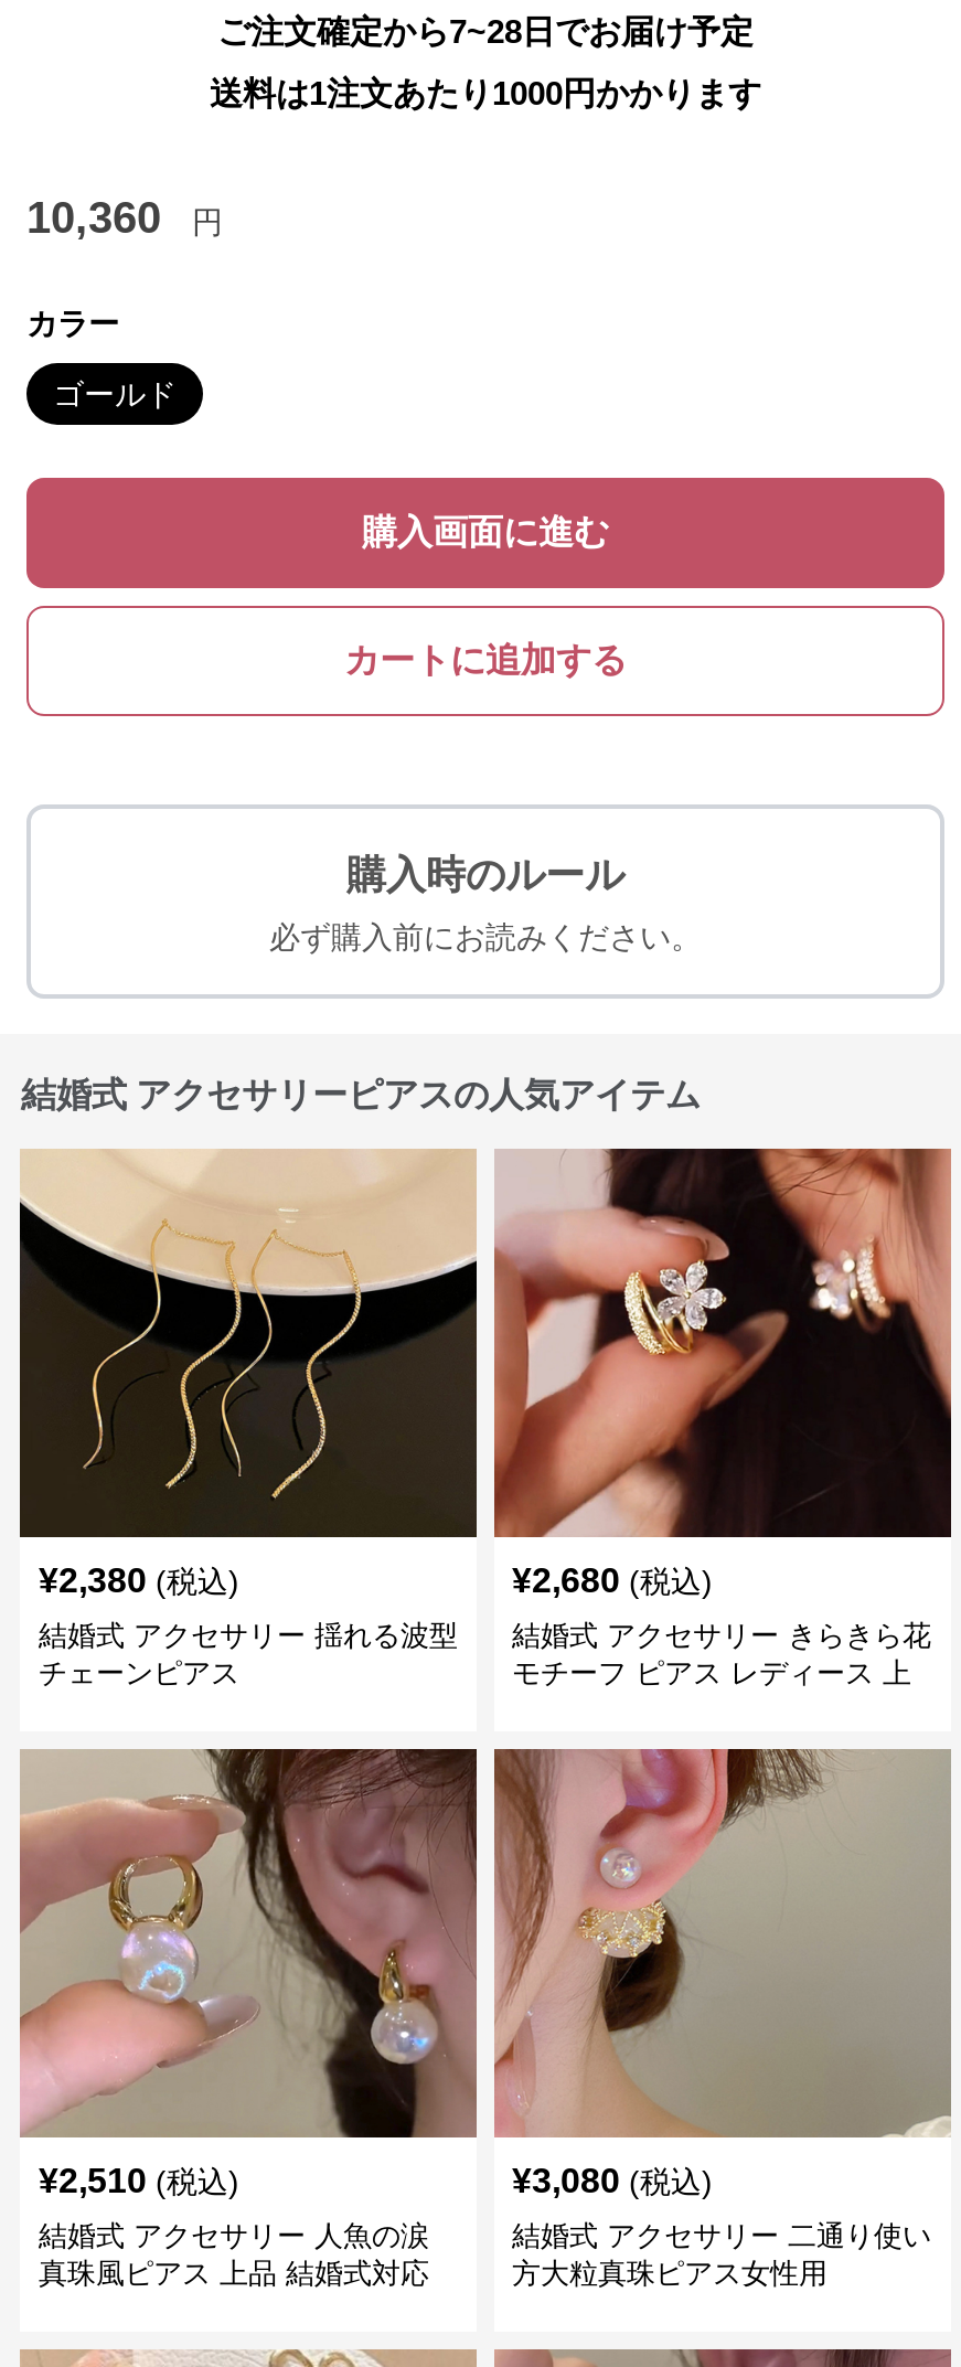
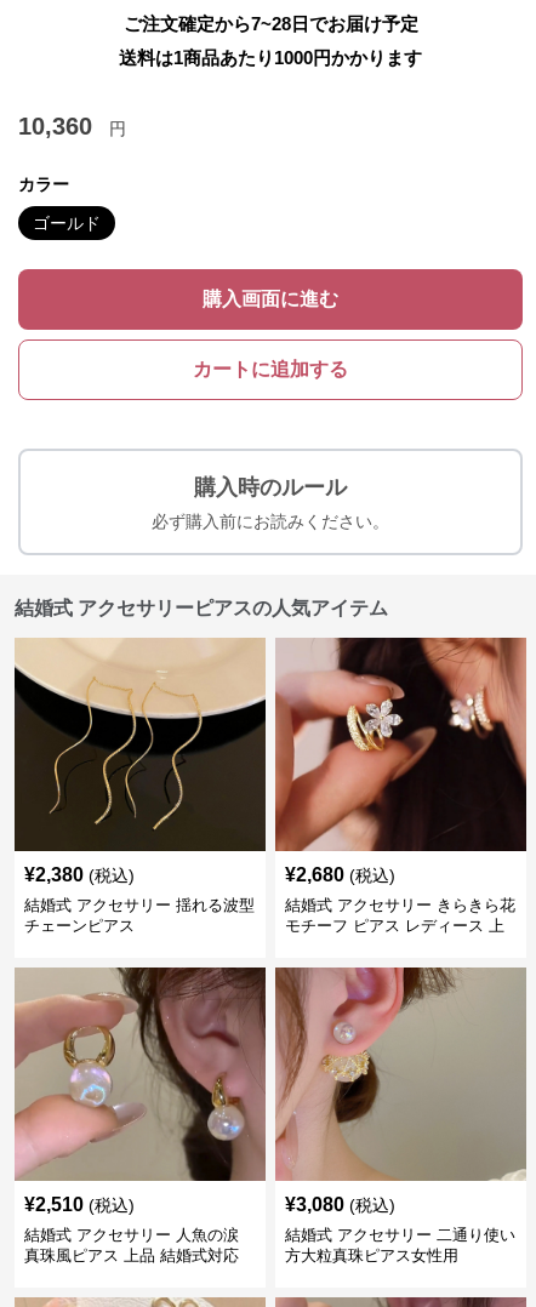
[210,74,761,111] 送料は1注文あたり1000円かかります -> [119,47,422,68] 送料は1商品あたり1000円かかります

